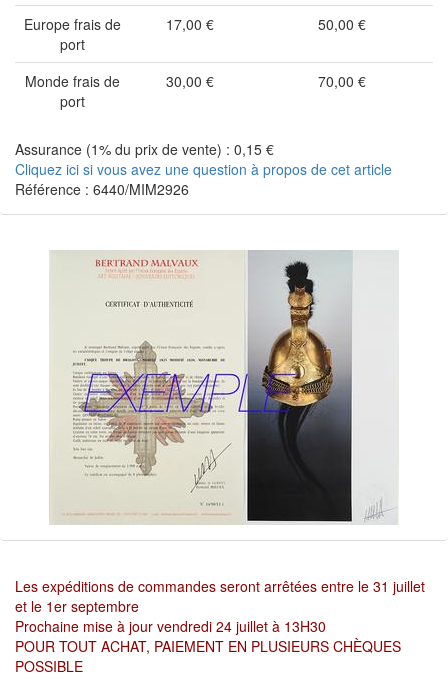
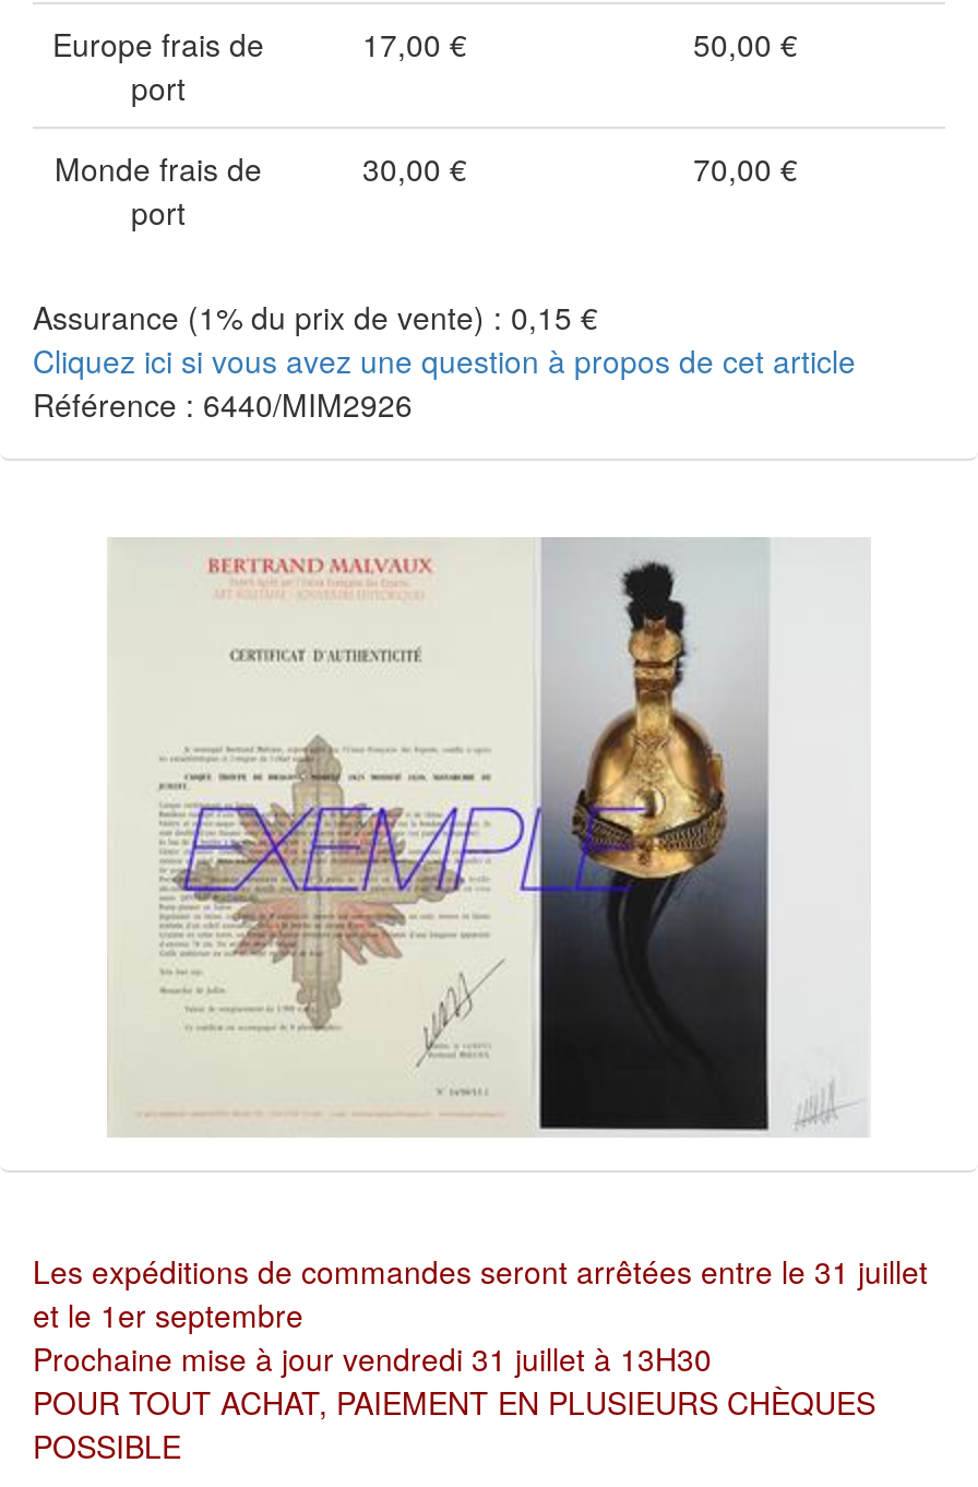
[15,616,326,636] Prochaine mise à jour vendredi 24 juillet à 13H30 -> [33,1336,712,1380] Prochaine mise à jour vendredi 31 juillet à 13H30

